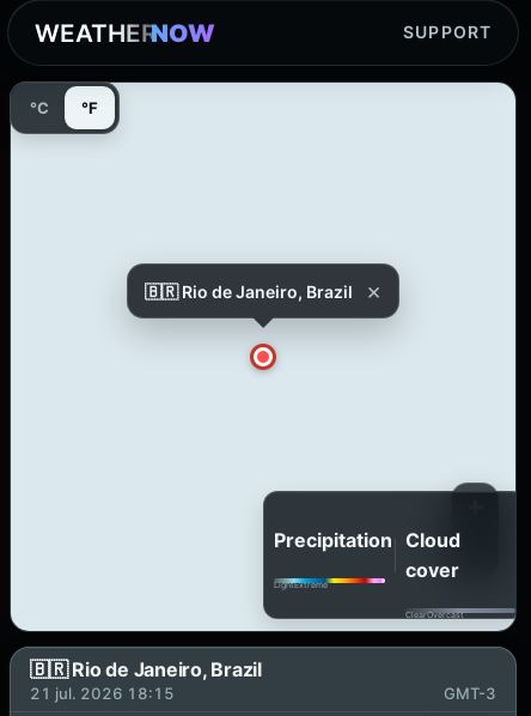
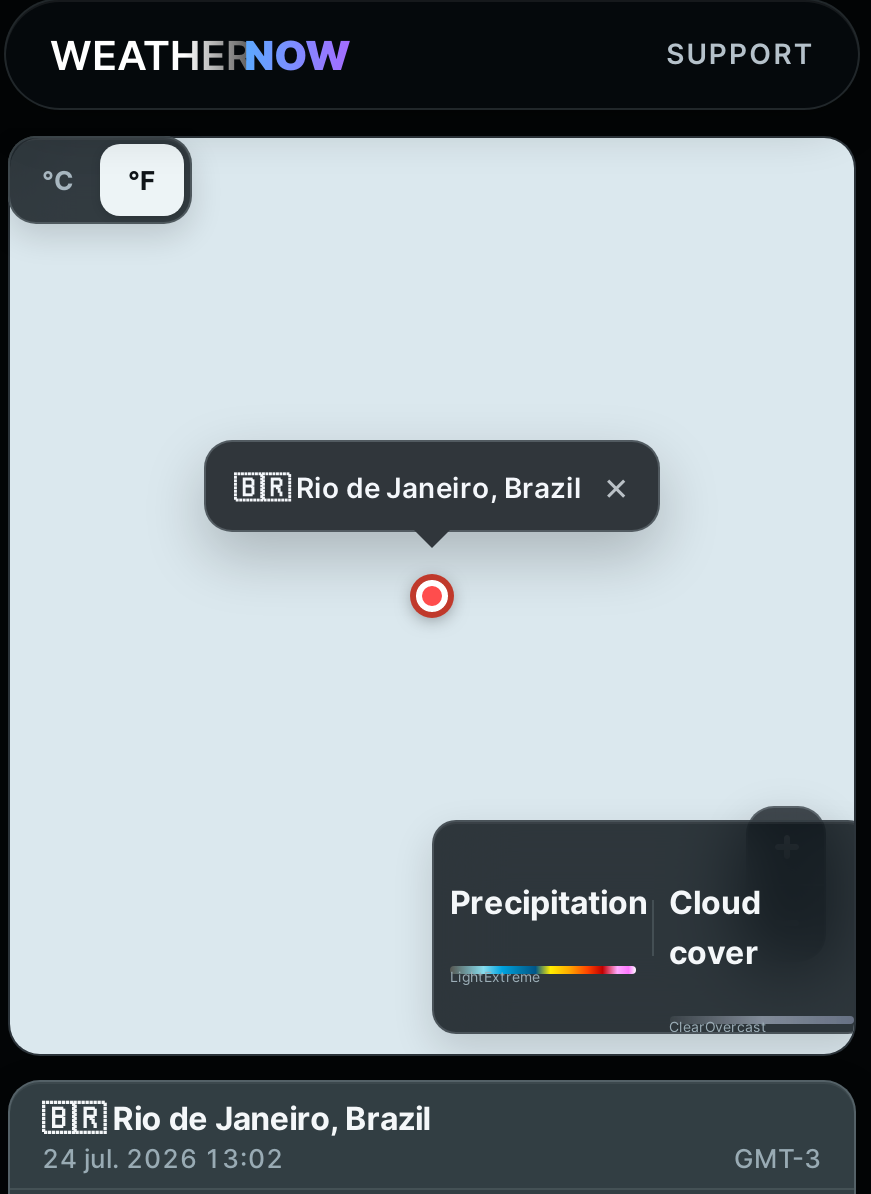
[30,683,175,702] 21 jul. 2026 18:15 -> [42,1141,284,1173] 24 jul. 2026 13:02

